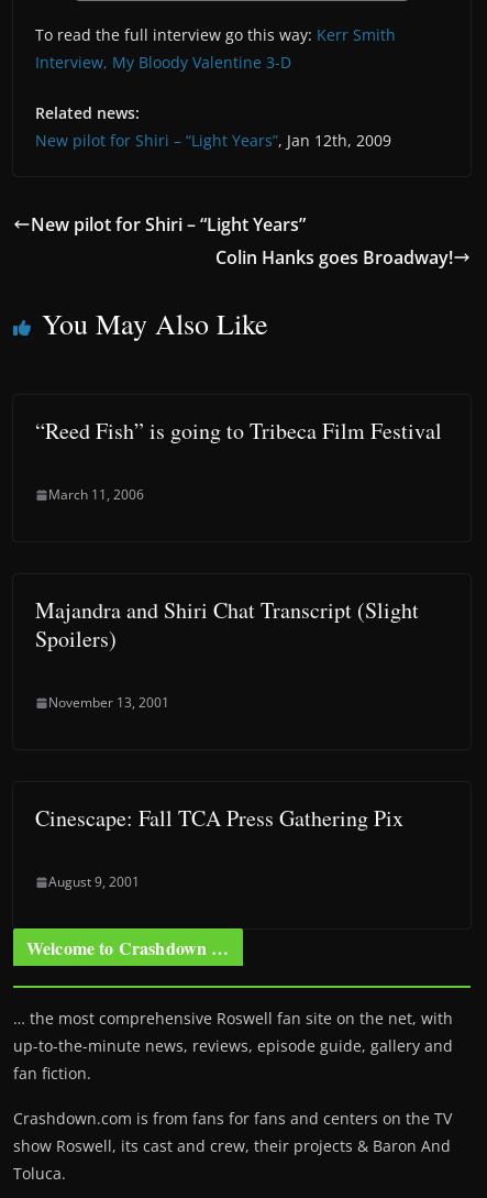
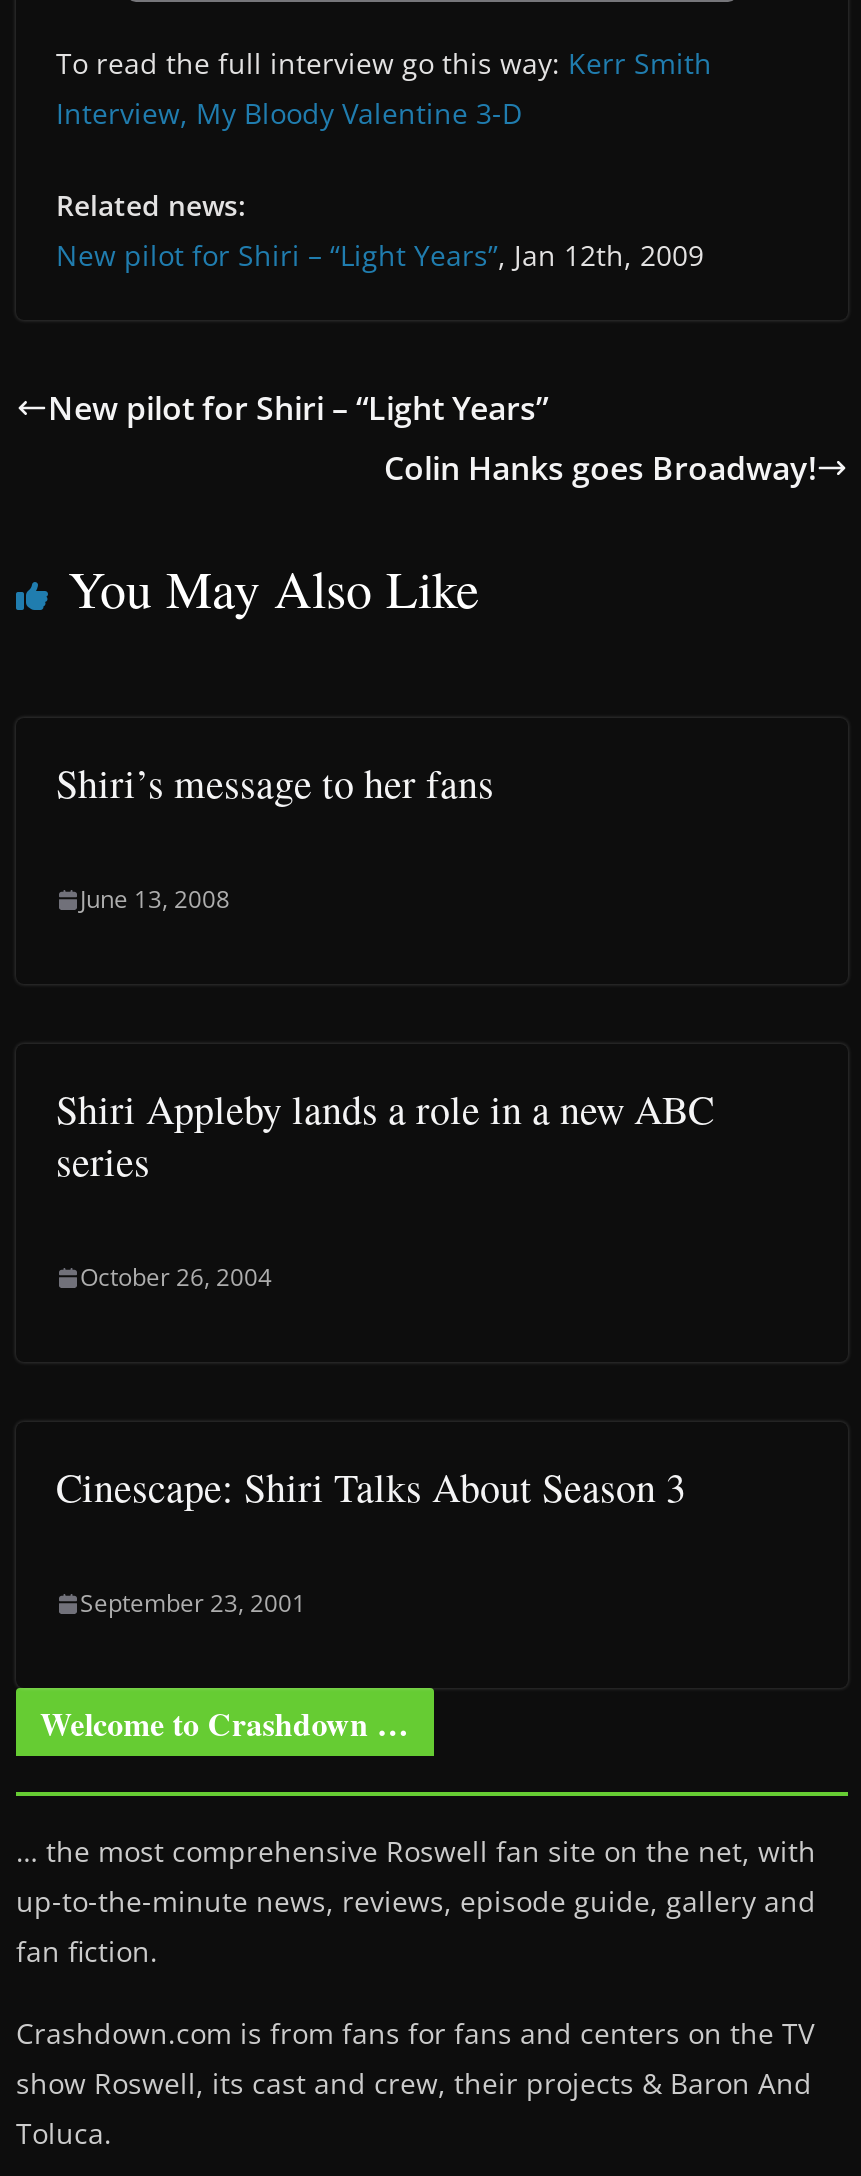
[35,416,442,446] “Reed Fish” is going to Tribeca Film Festival -> [56,756,494,810] Shiri’s message to her fans
[48,485,144,504] March 11, 2006 -> [80,882,230,916] June 13, 2008
[35,595,419,653] Majandra and Shiri Chat Transcript (Slight | Spoilers) -> [56,1082,714,1188] Shiri Appleby lands a role in a new ABC | series
[48,693,169,712] November 13, 2001 -> [80,1260,272,1294] October 26, 2004
[35,803,403,833] Cinescape: Fall TCA Press Gathering Pix -> [56,1460,686,1514] Cinescape: Shiri Talks About Season 3
[48,872,140,891] August 9, 2001 -> [80,1586,306,1620] September 23, 2001

